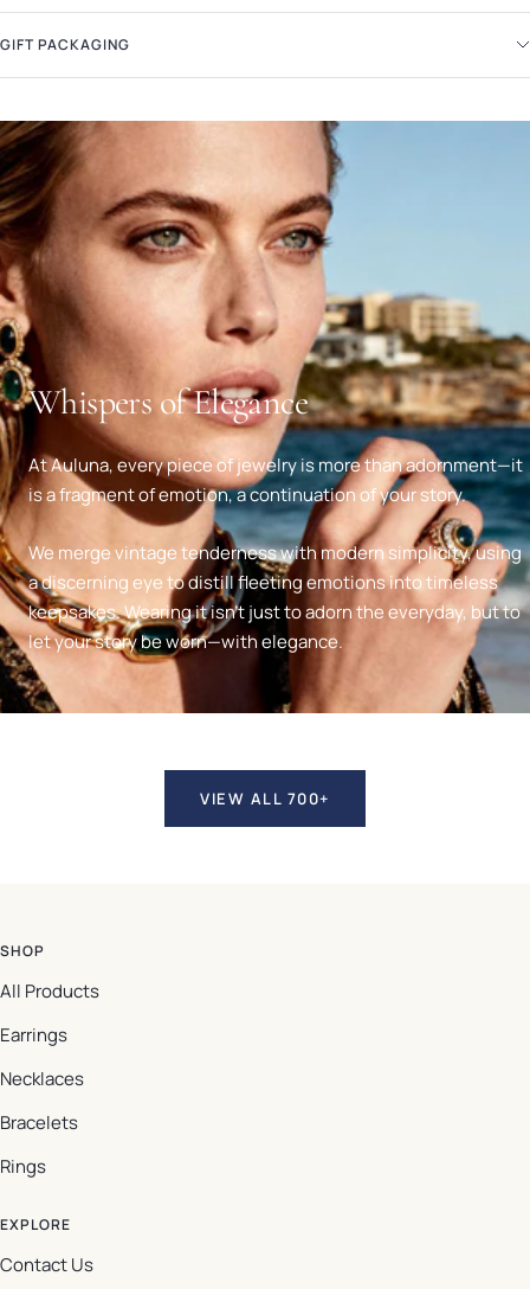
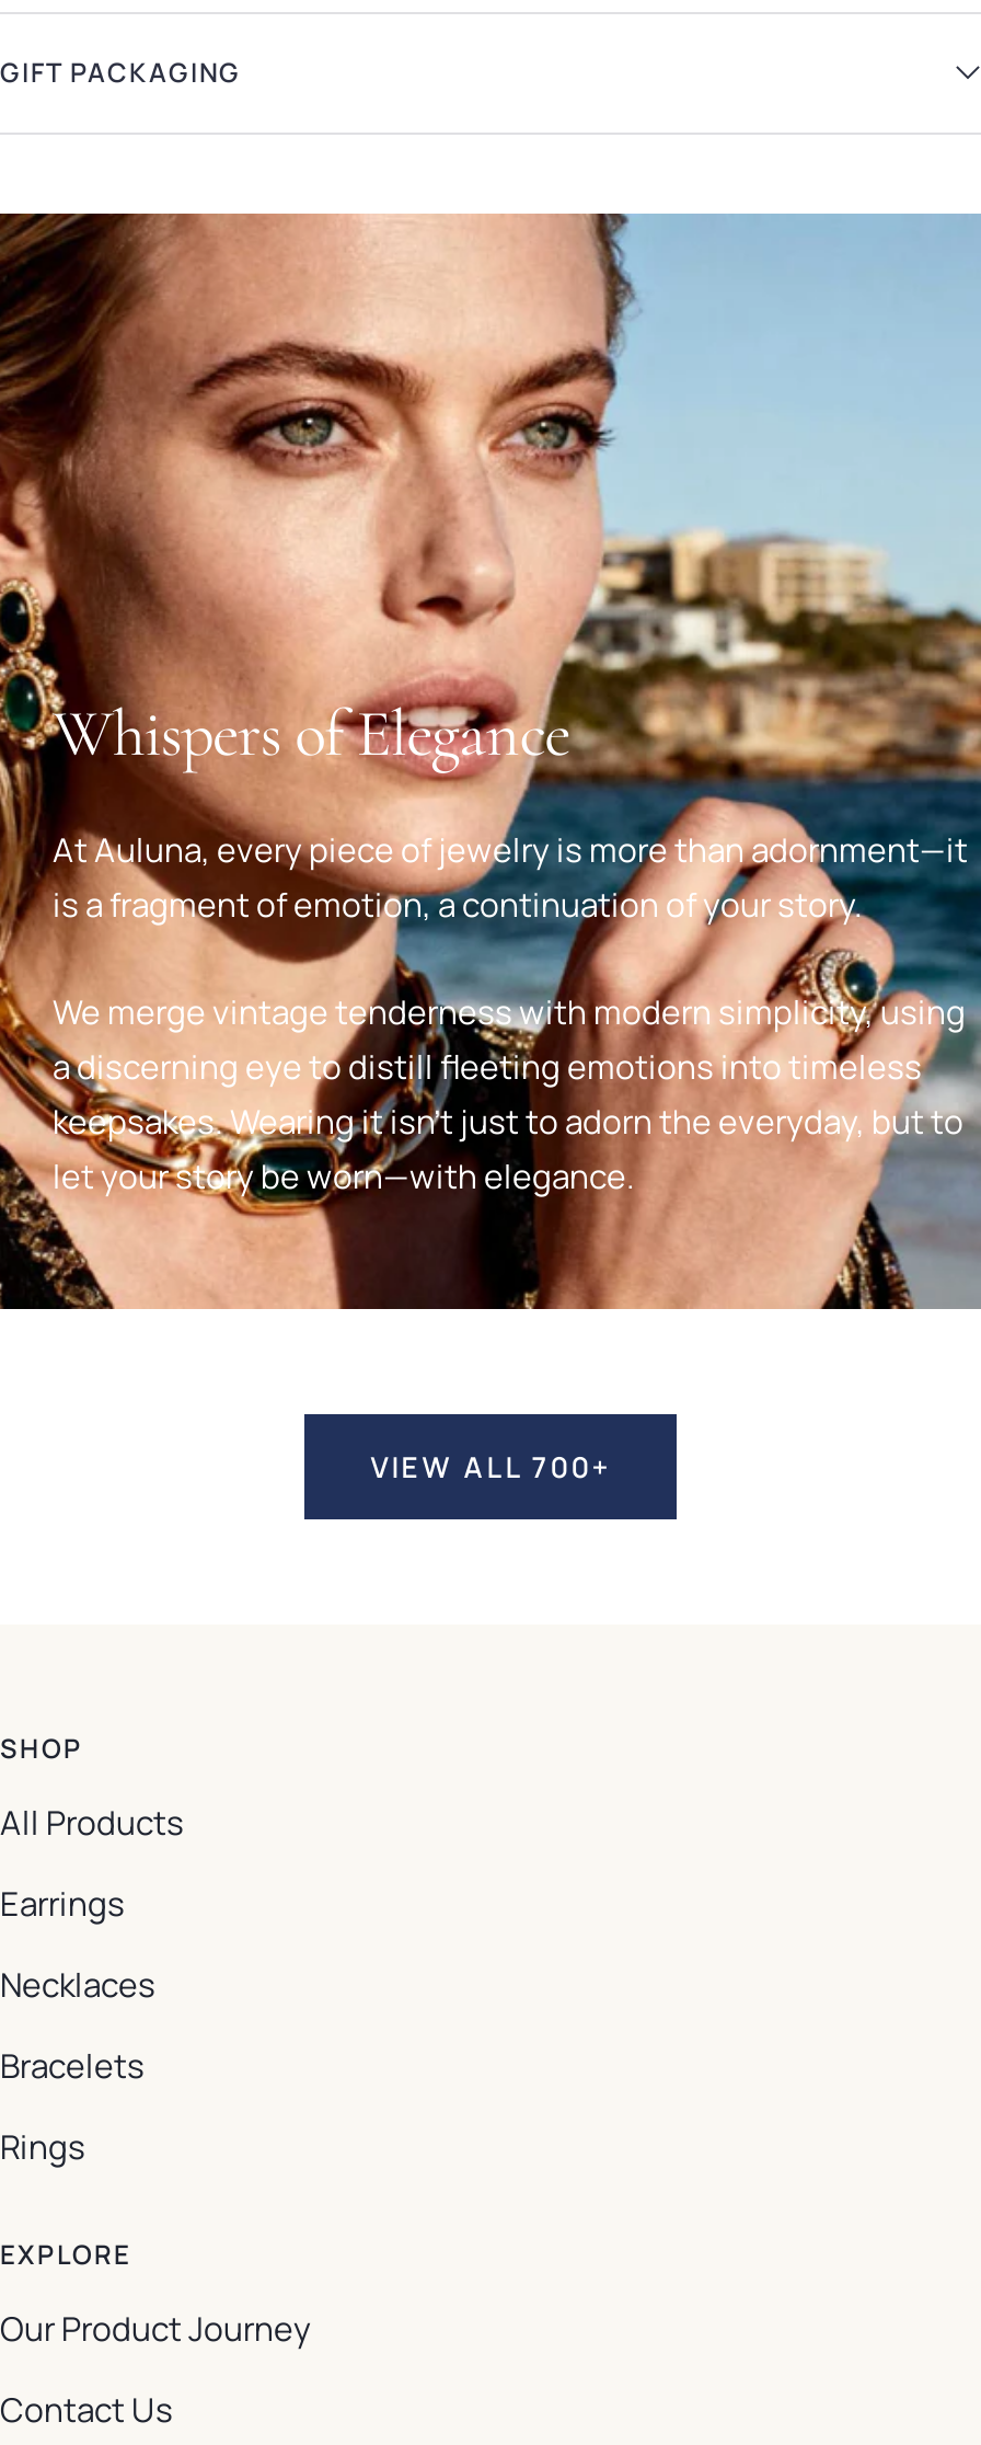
none -> [0,2305,311,2351] Our Product Journey

